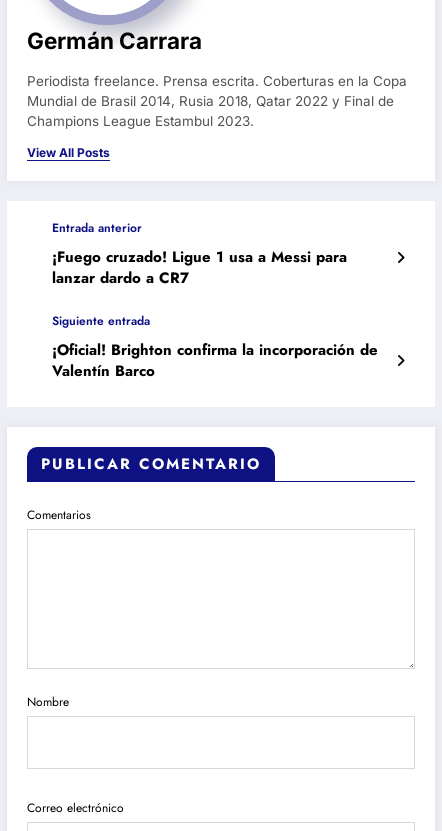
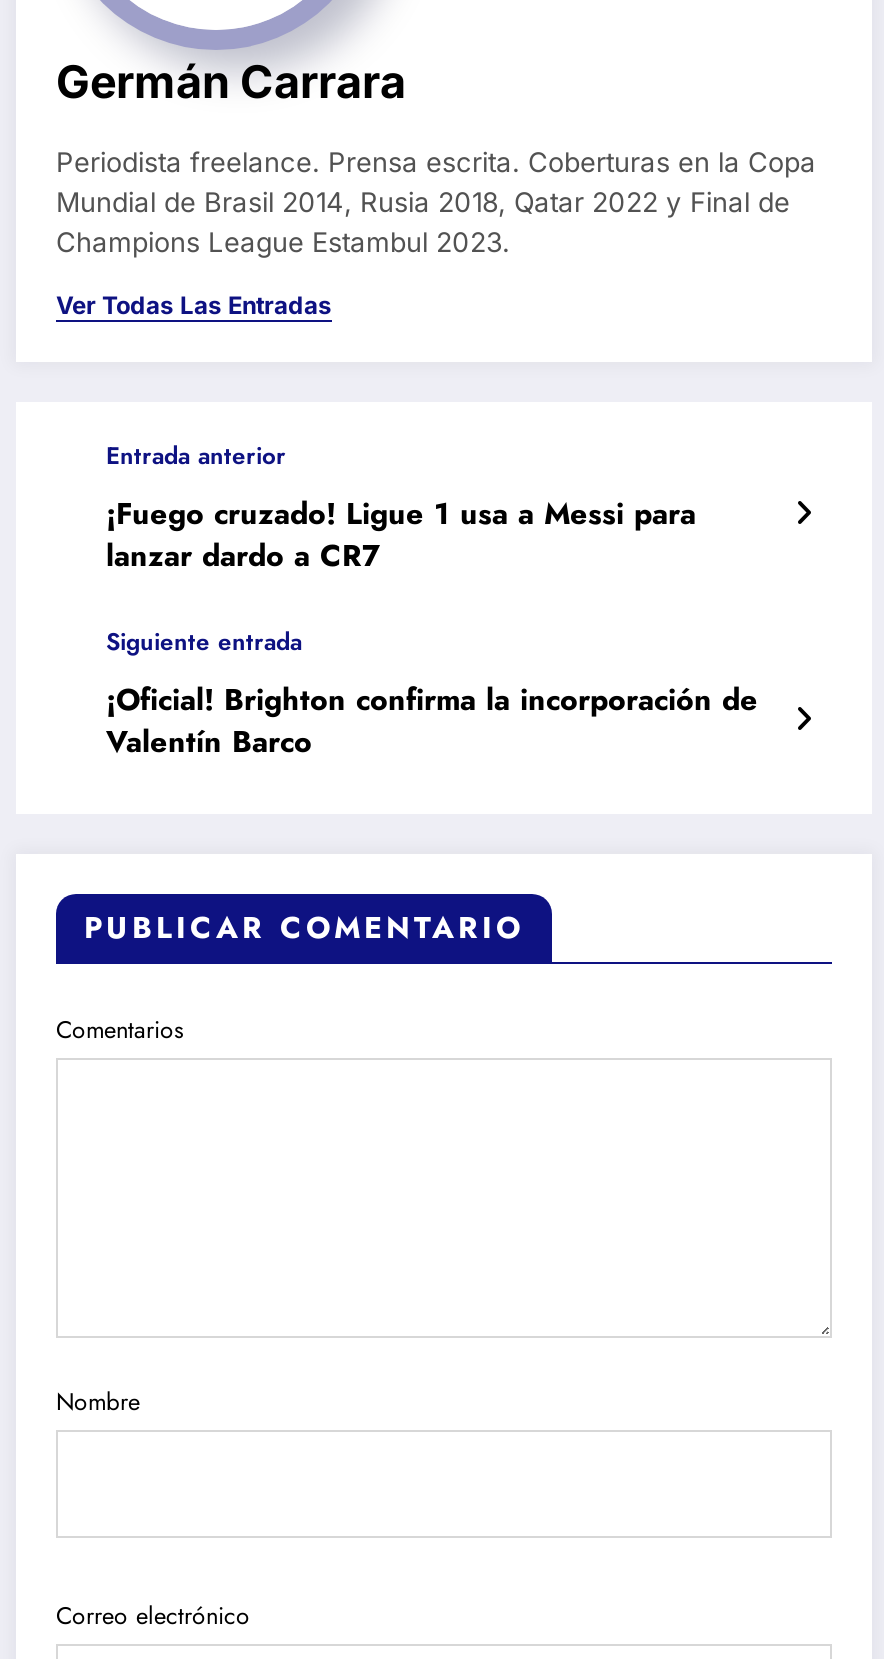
[27,145,110,160] View All Posts -> [56,290,332,320] Ver Todas Las Entradas

